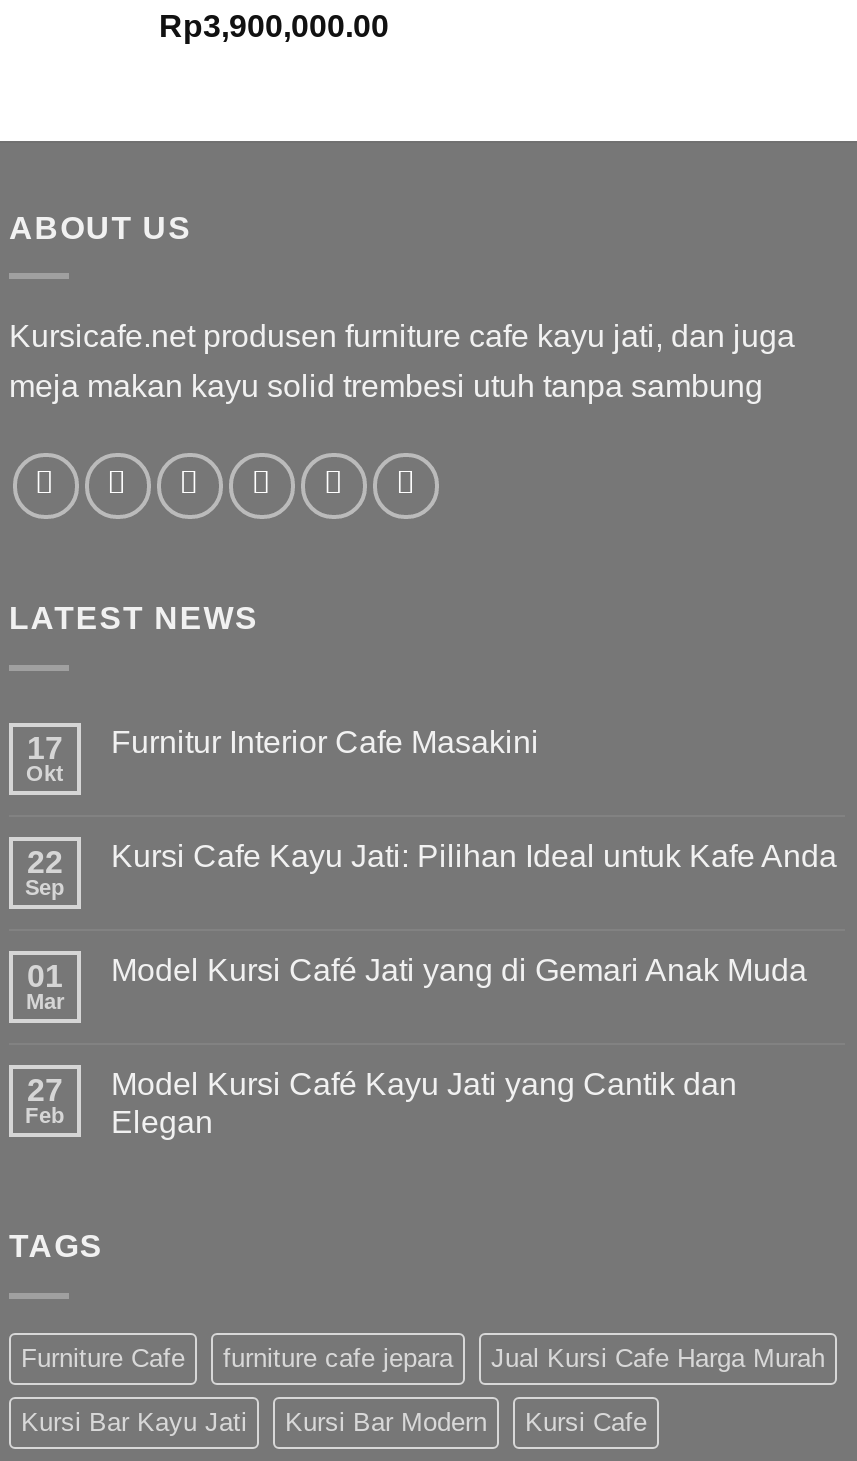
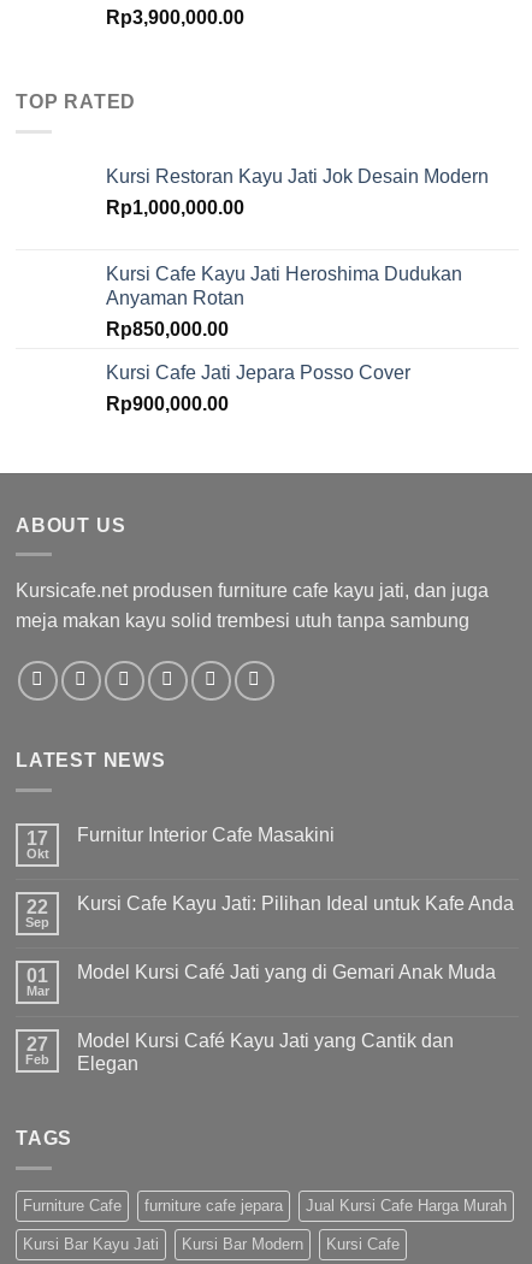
none -> [16,92,136,112] TOP RATED
none -> [106,166,489,414] Kursi Restoran Kayu Jati Jok Desain Modern | Rp1,000,000.00 | Kursi Cafe Kayu Jati Heroshima Dudukan | Anyaman Rotan | Rp850,000.00 | Kursi Cafe Jati Jepara Posso Cover | Rp900,000.00

